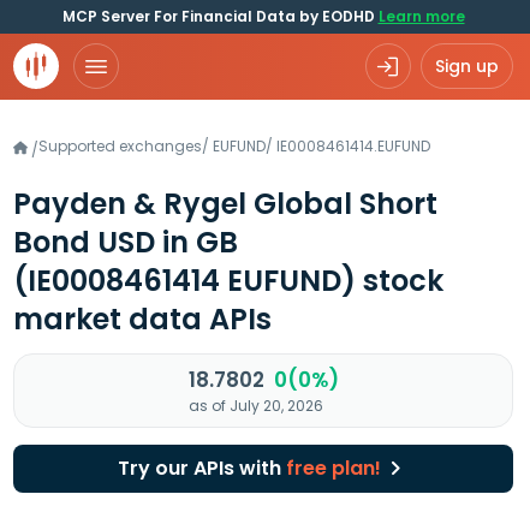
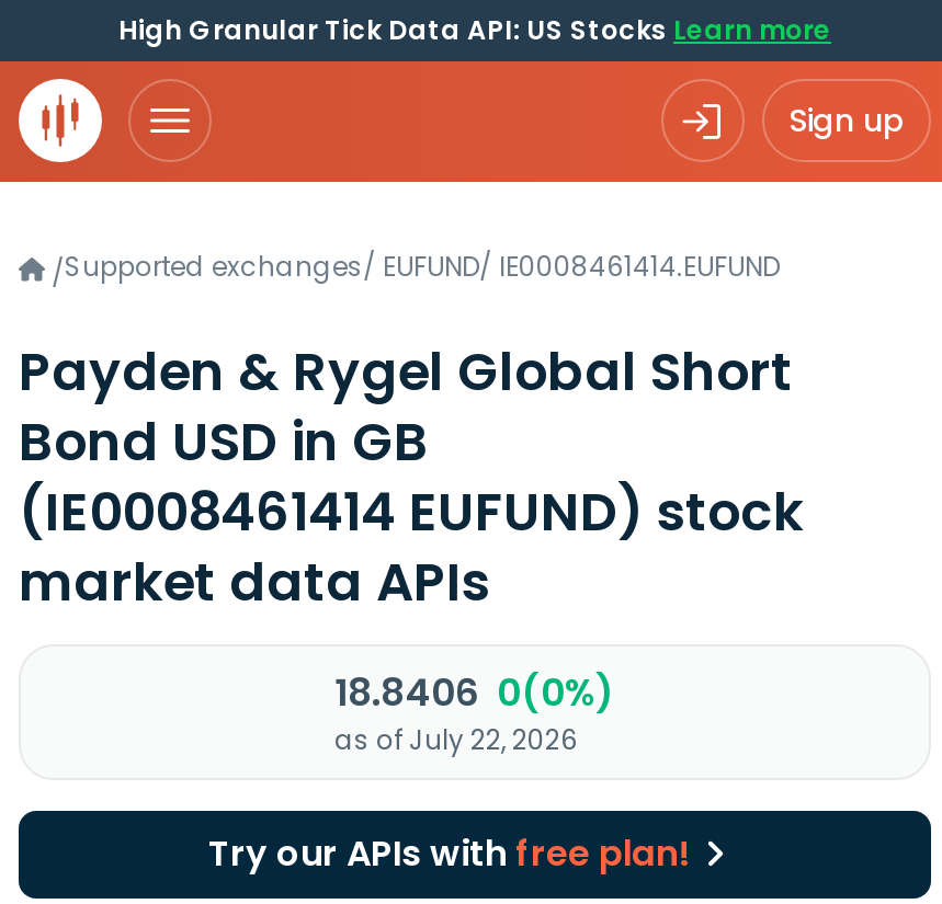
[62,6,465,26] MCP Server For Financial Data by EODHD Learn more -> [118,11,831,48] High Granular Tick Data API: US Stocks Learn more
[188,365,338,394] 18.7802 0(0%) -> [334,666,615,719] 18.8406 0(0%)
[188,395,323,416] as of July 20, 2026 -> [334,721,578,758] as of July 22, 2026

